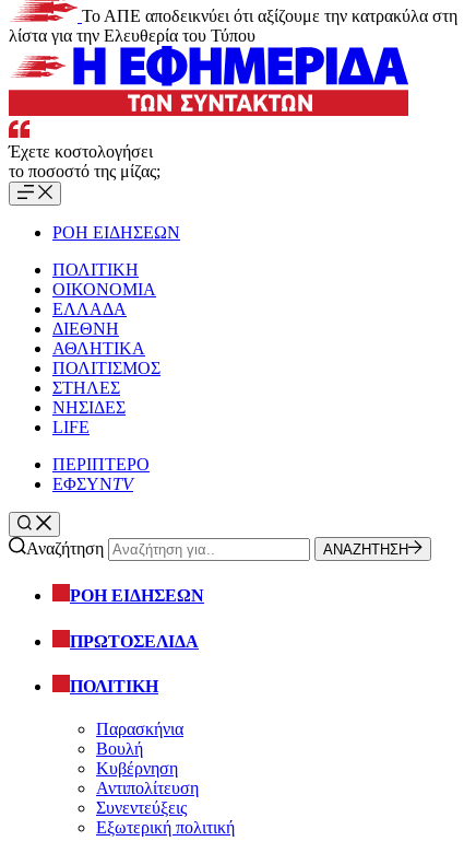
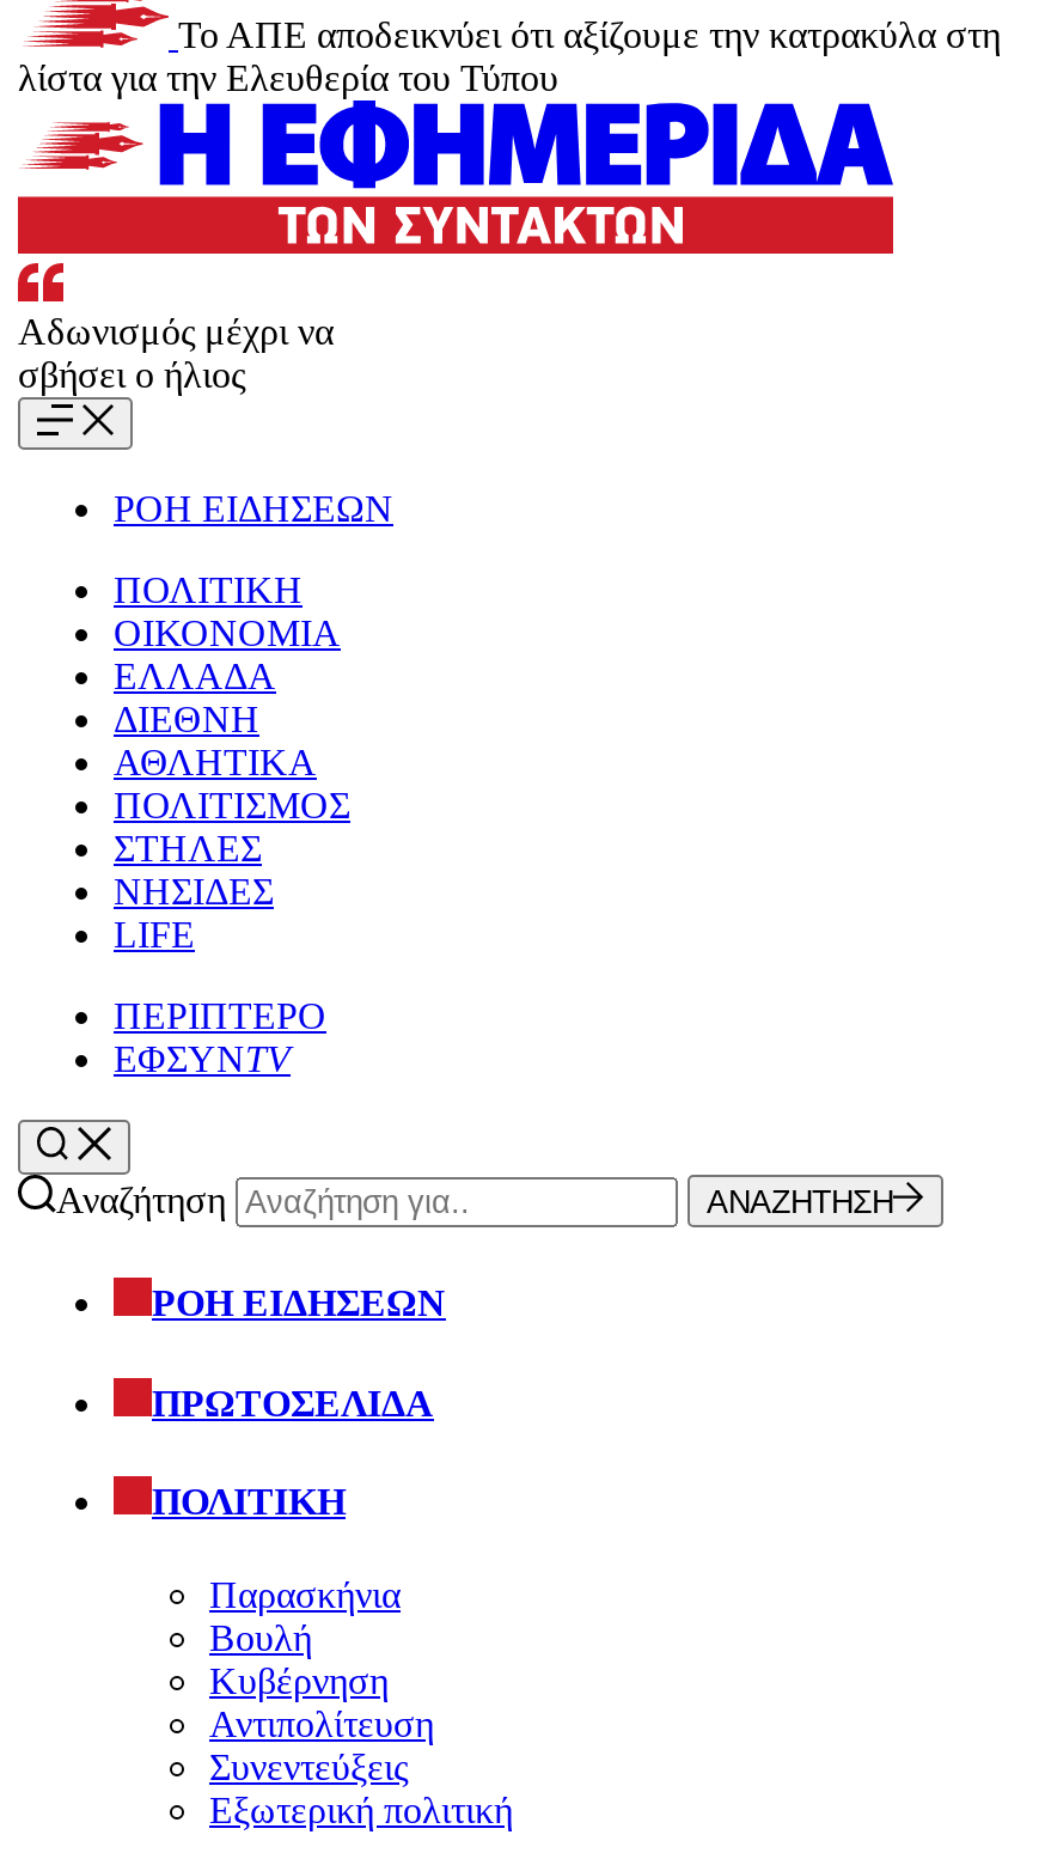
[9,142,160,180] Έχετε κοστολογήσει | το ποσοστό της μίζας; -> [18,311,334,395] Αδωνισμός μέχρι να | σβήσει ο ήλιος

